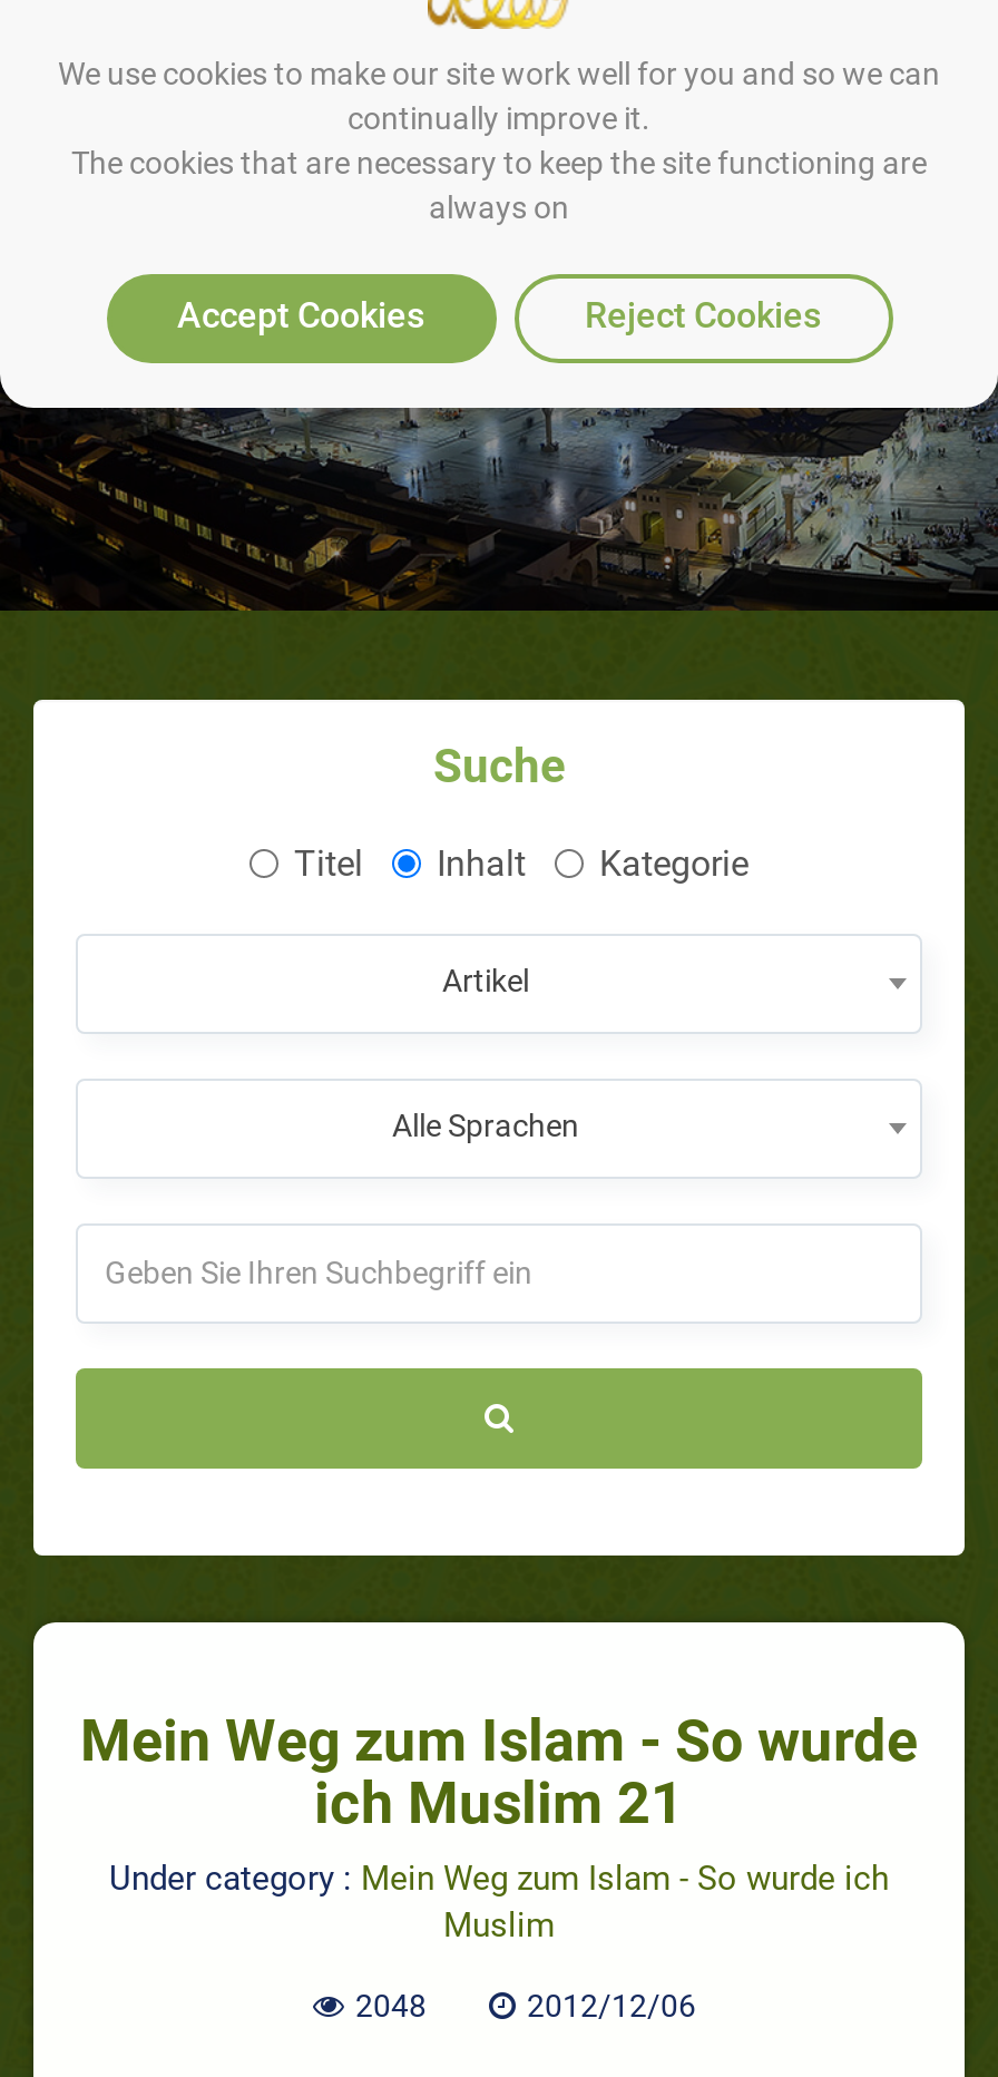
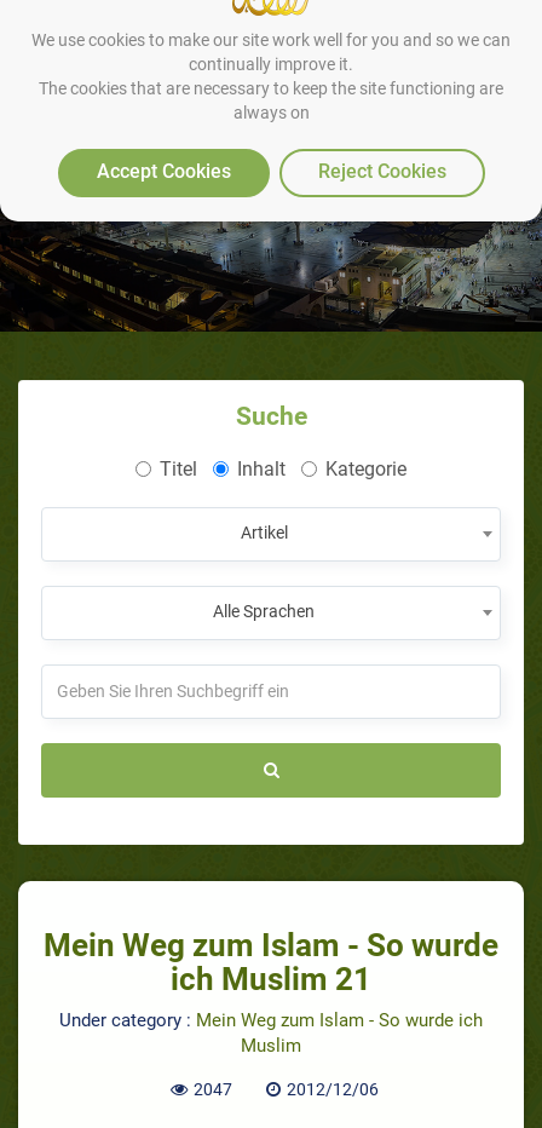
[355,1987,427,2023] 2048 -> [193,1079,232,1099] 2047

